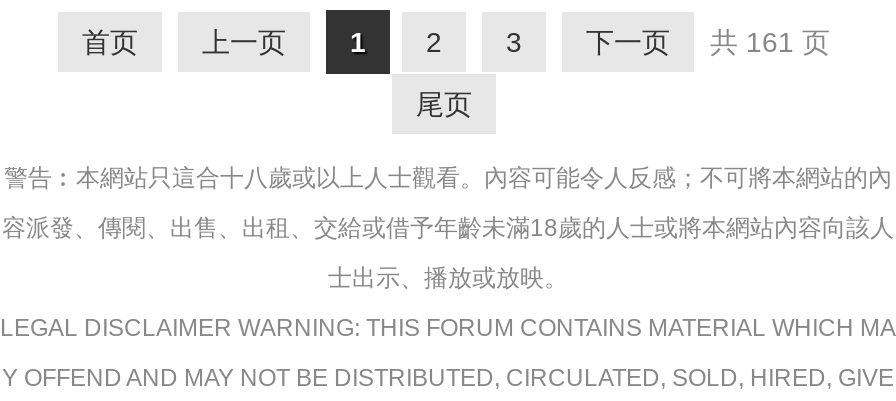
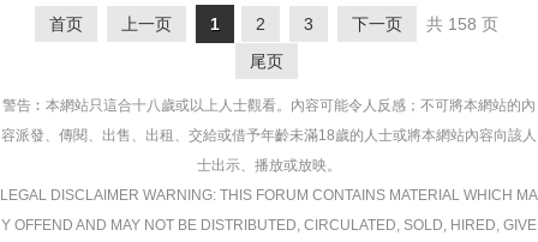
[82,26,838,58] 首页 上一页 1 2 3 下一页 共 161 页 -> [49,14,503,34] 首页 上一页 1 2 3 下一页 共 158 页

